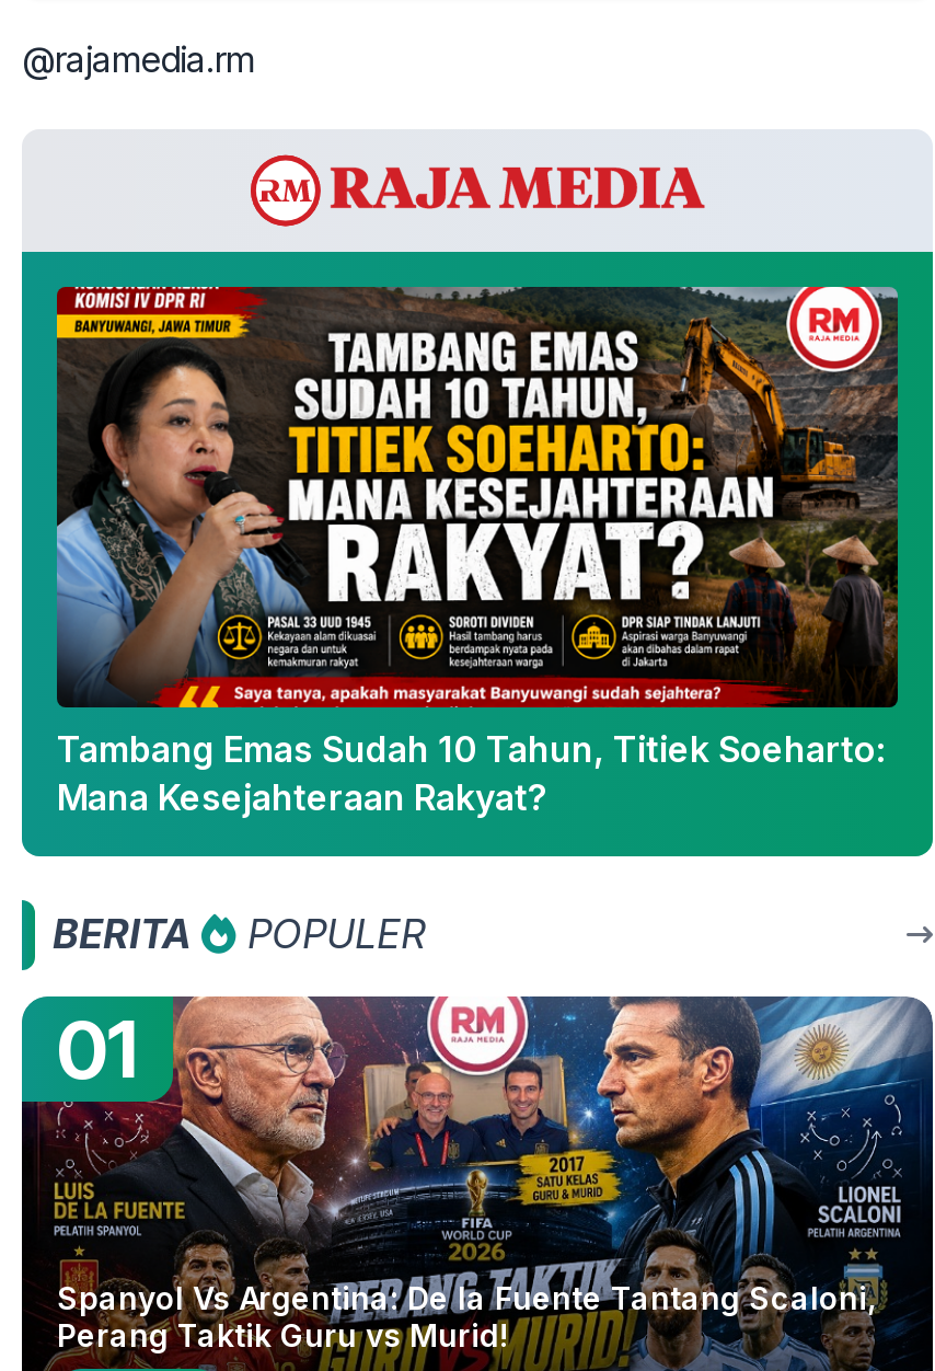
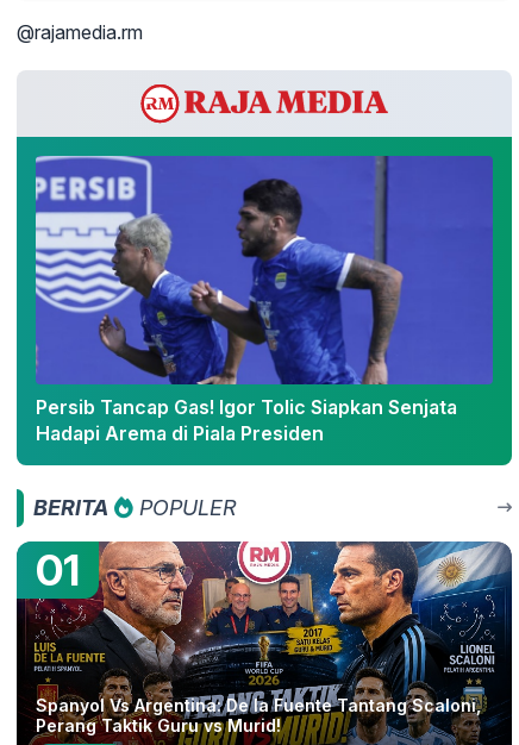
[55,285,900,818] [image] | Tambang Emas Sudah 10 Tahun, Titiek Soeharto: | Mana Kesejahteraan Rakyat? -> [35,155,494,445] [image] | Persib Tancap Gas! Igor Tolic Siapkan Senjata | Hadapi Arema di Piala Presiden

